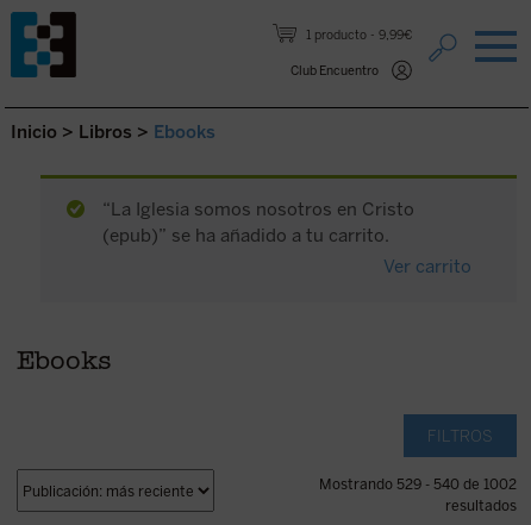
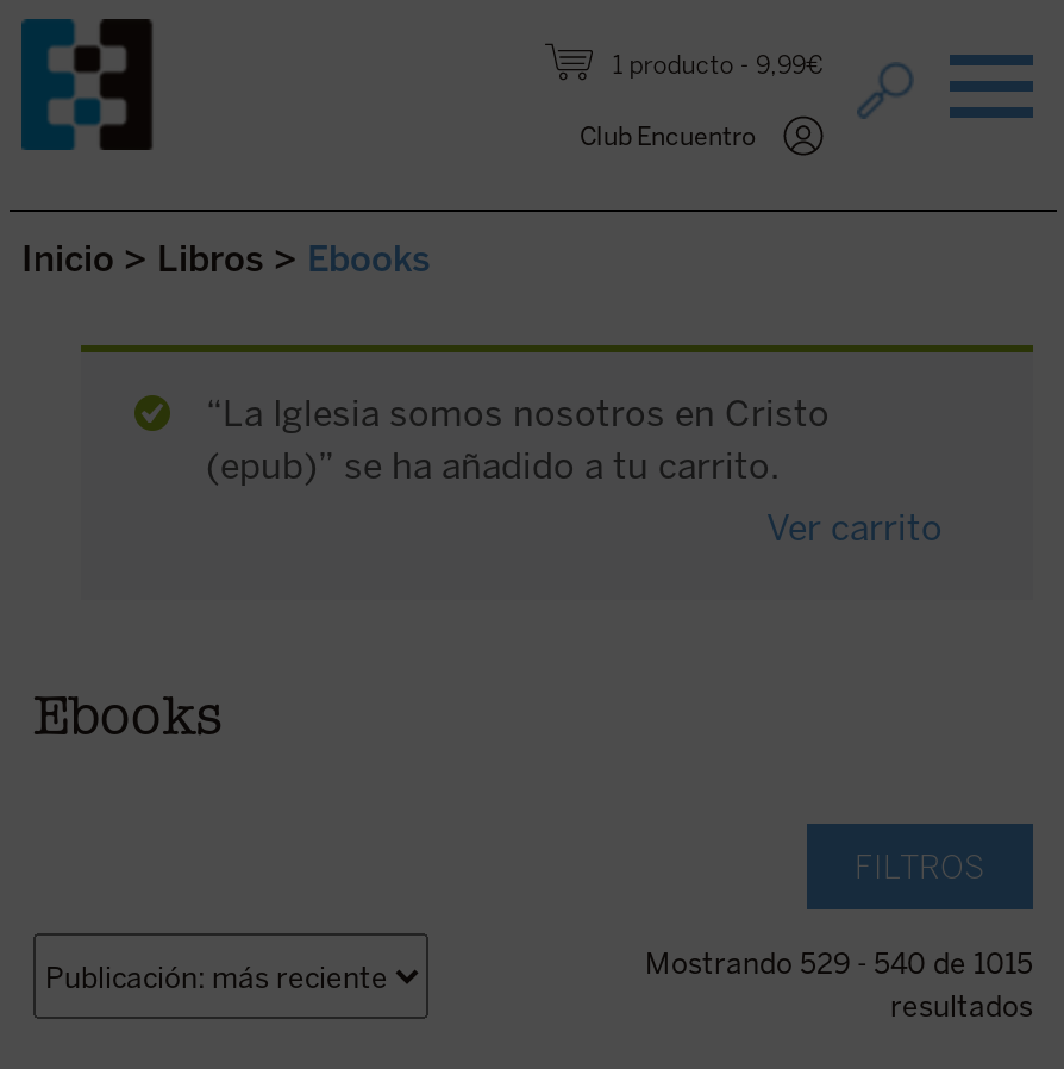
[319,476,517,493] Mostrando 529 - 540 de 1002 -> [645,948,1033,981] Mostrando 529 - 540 de 1015

